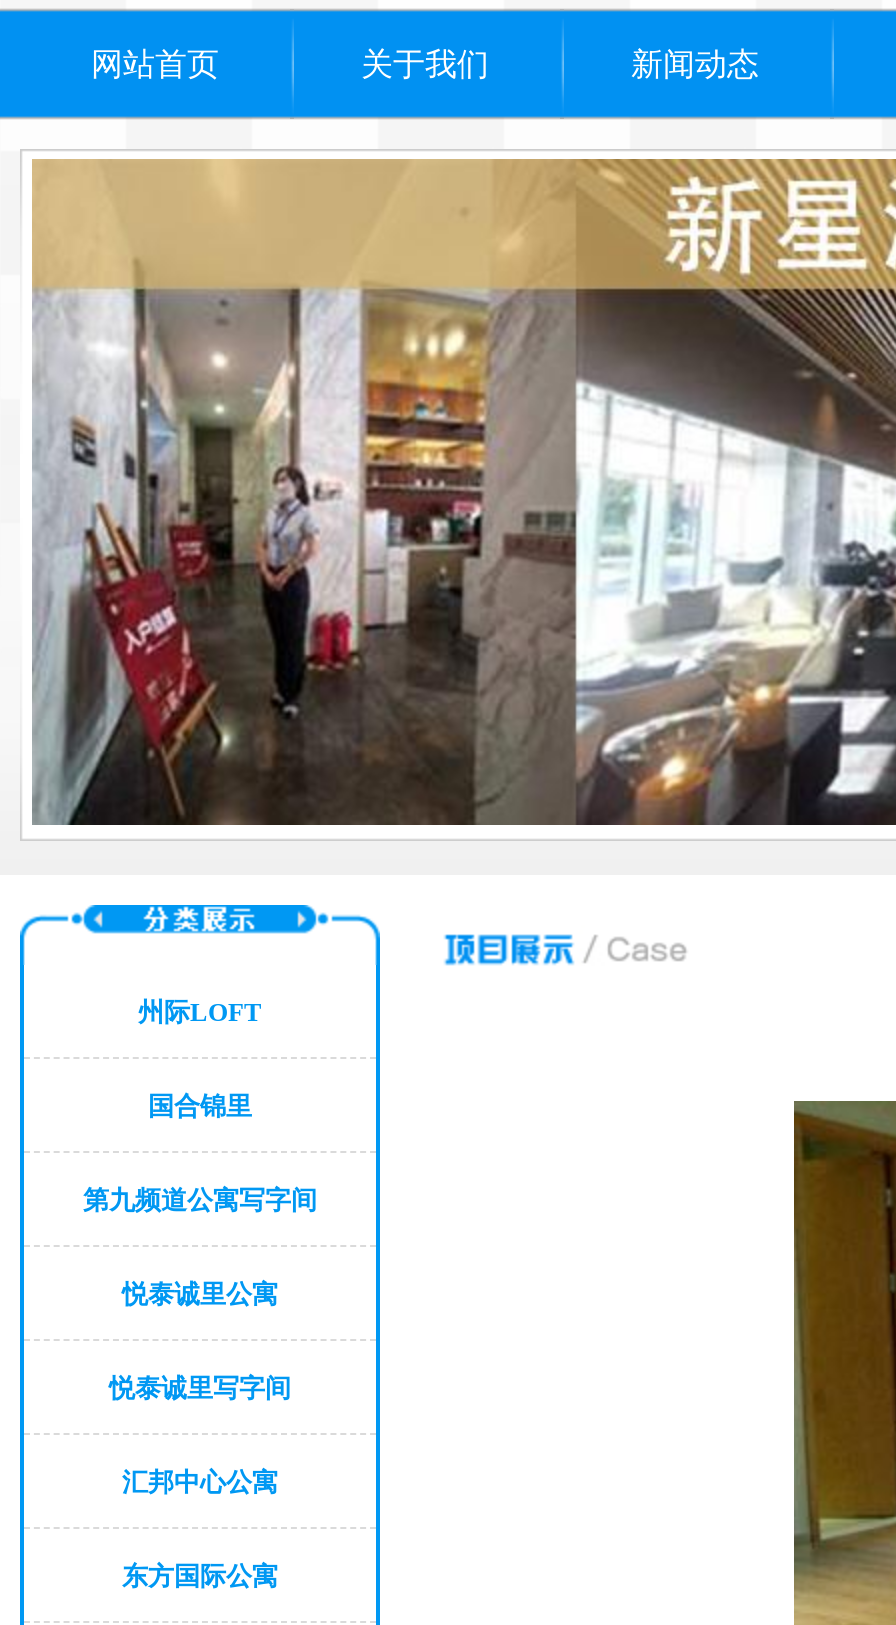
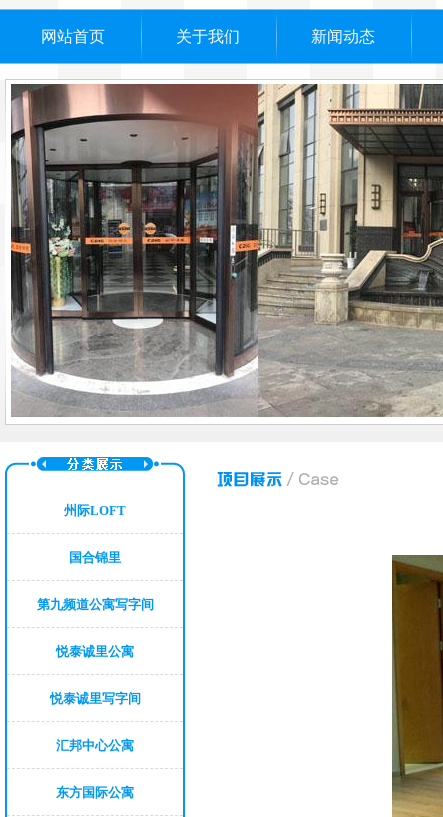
[32,157,890,827] [image] -> [10,83,440,417] [image]

